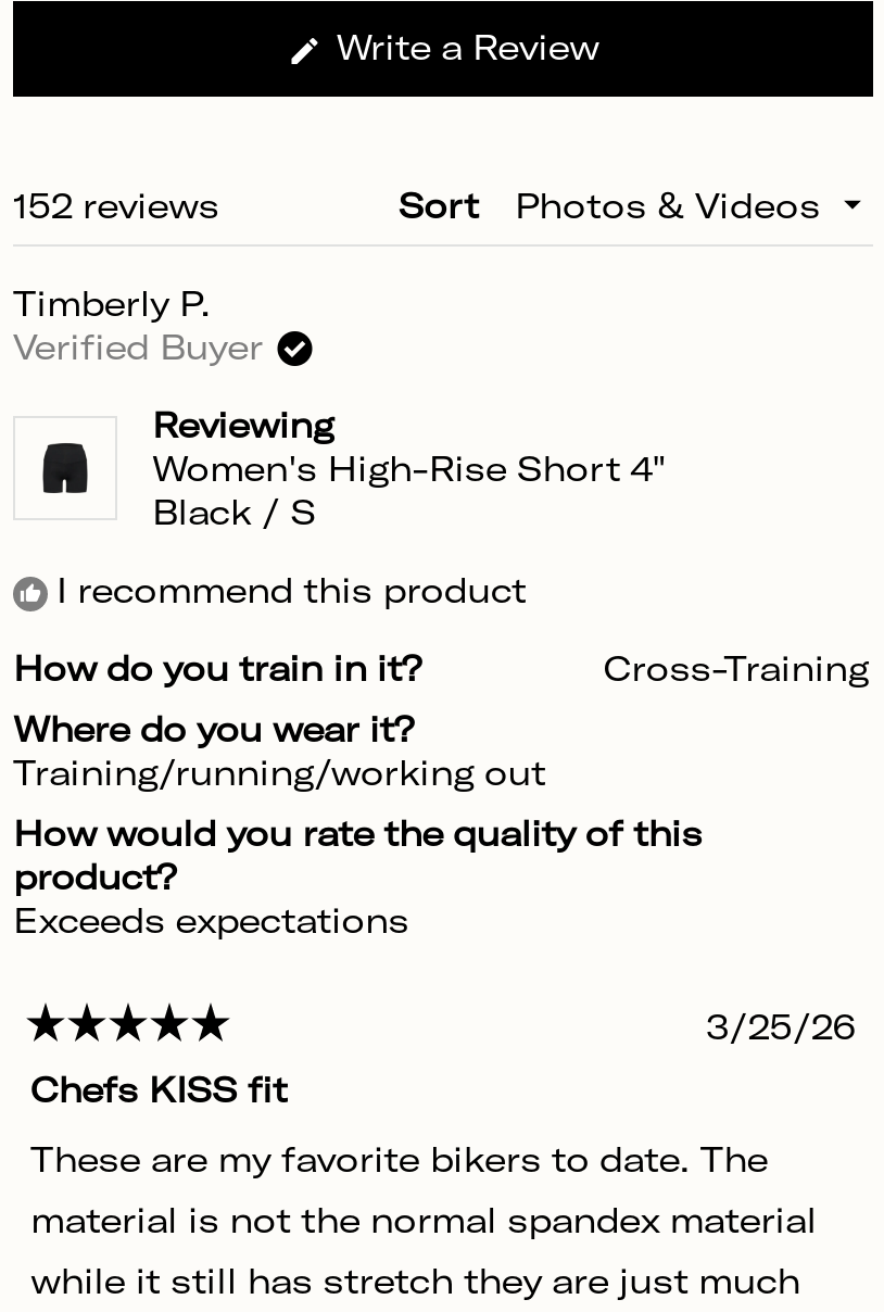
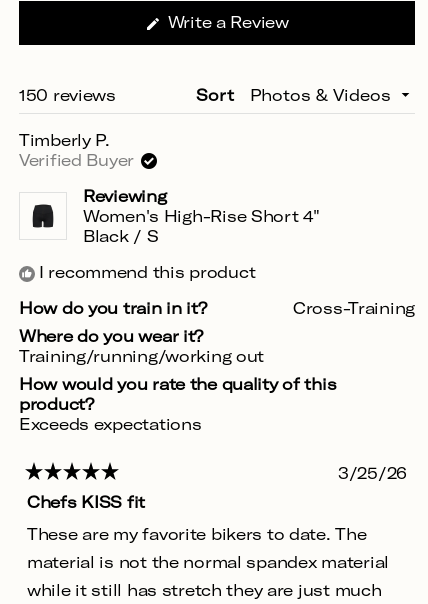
[13,185,219,226] 152 reviews -> [19,85,116,104] 150 reviews

